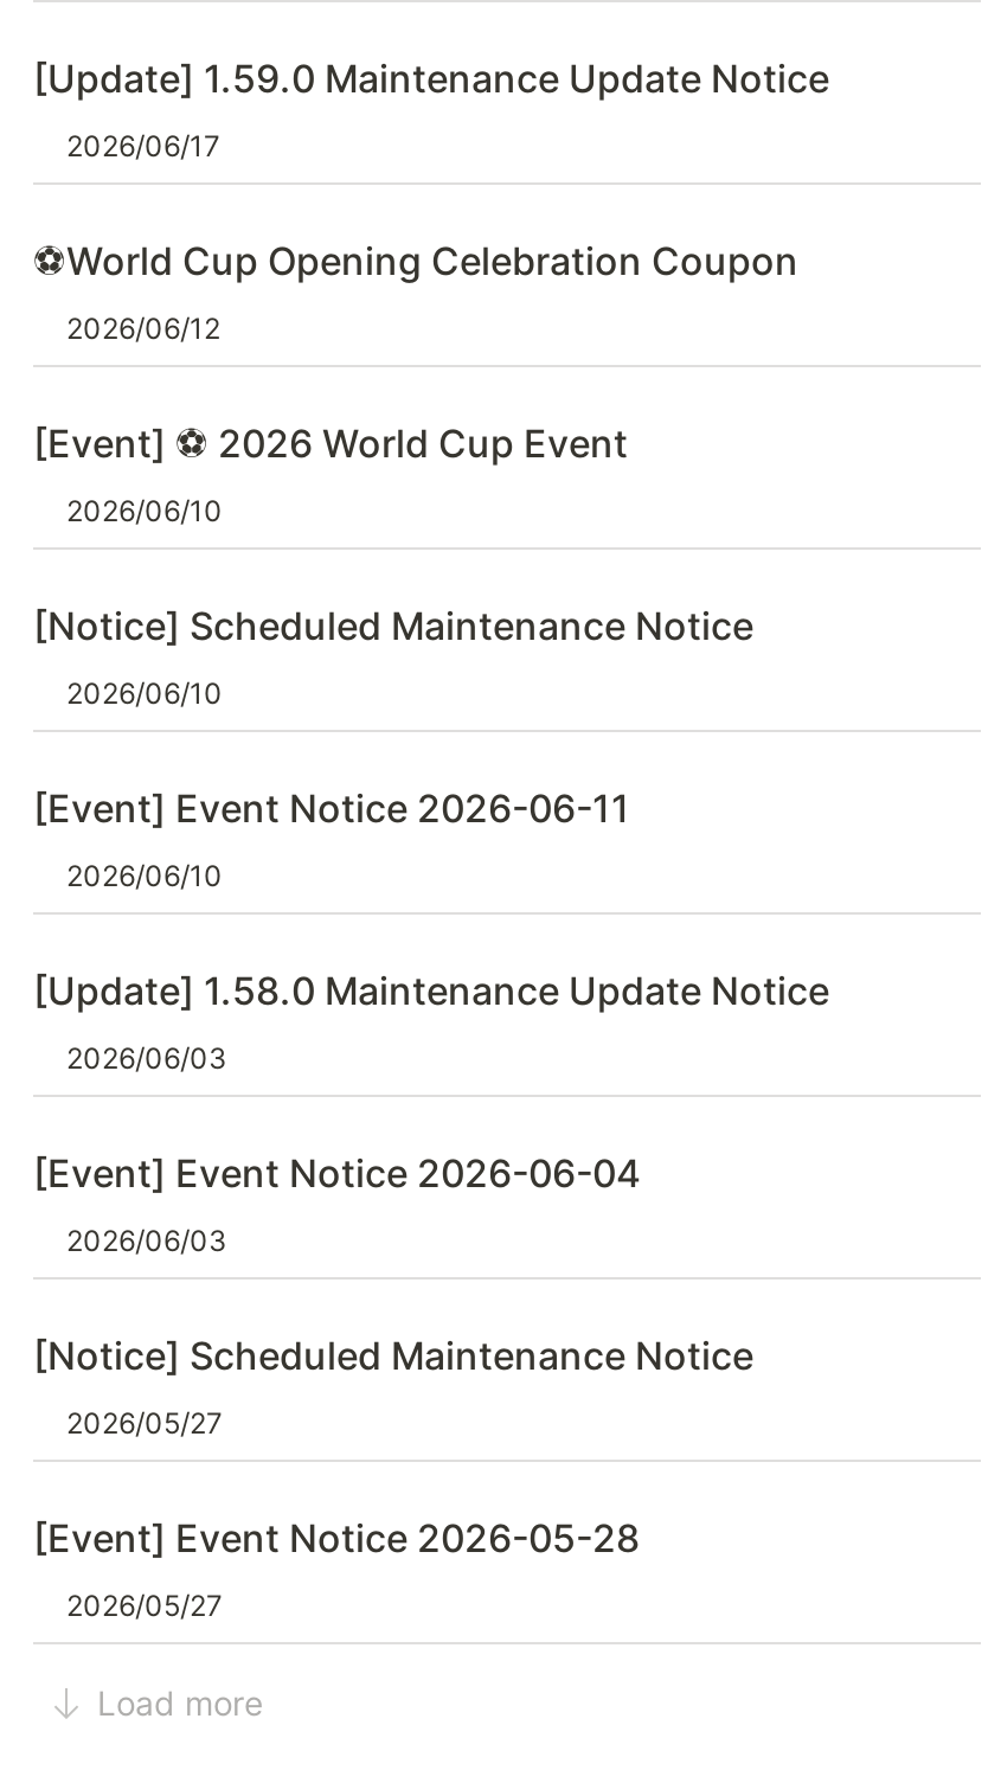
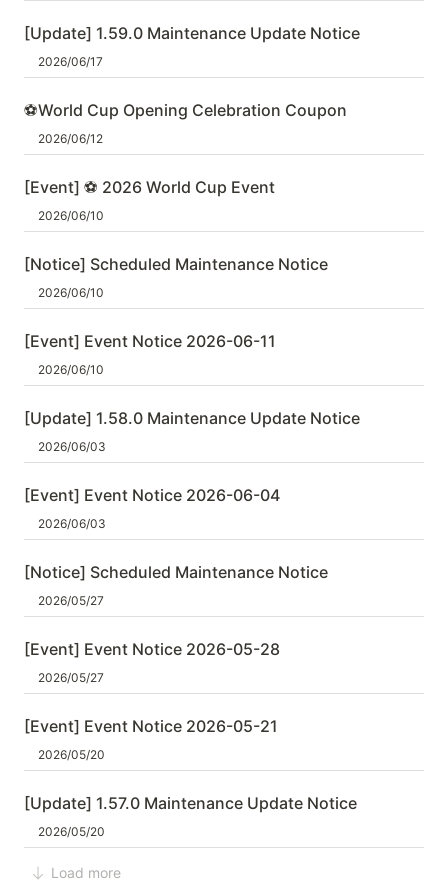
none -> [24,716,357,839] [Event] Event Notice 2026-05-21 | 2026/05/20 | [Update] 1.57.0 Maintenance Update Notice | 2026/05/20

